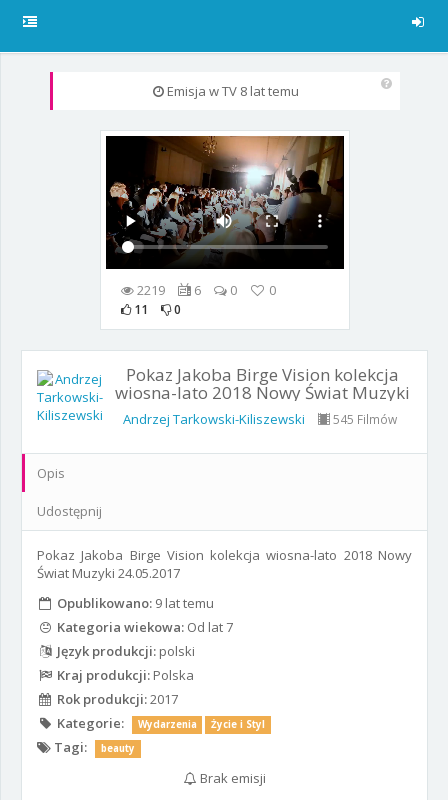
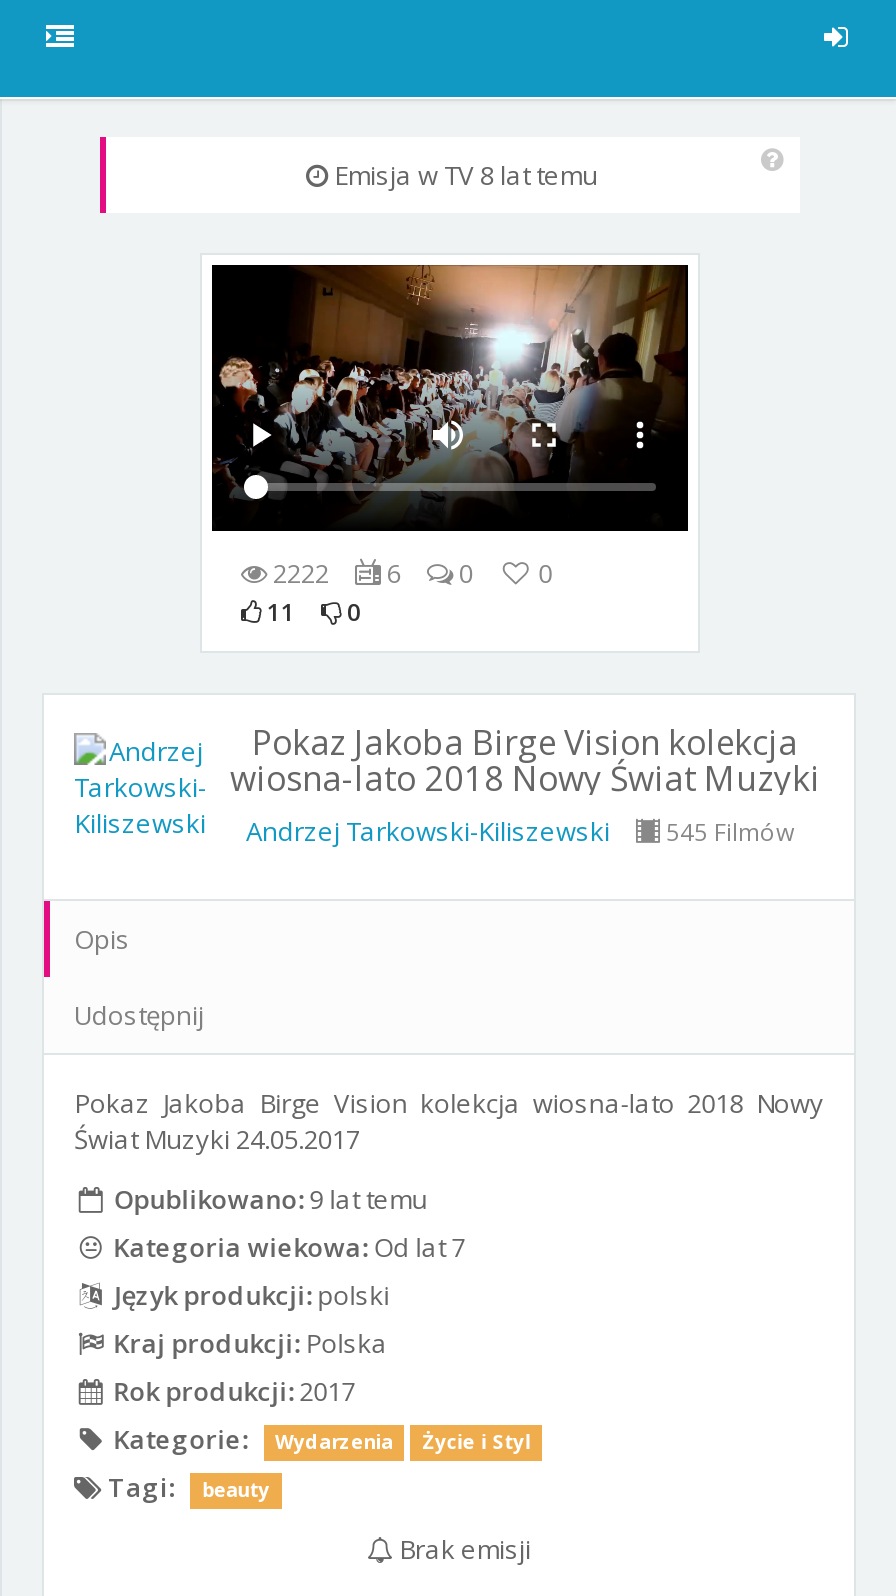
[133,281,276,299] 2219 6 0 0 -> [267,556,552,592] 2222 6 0 0

